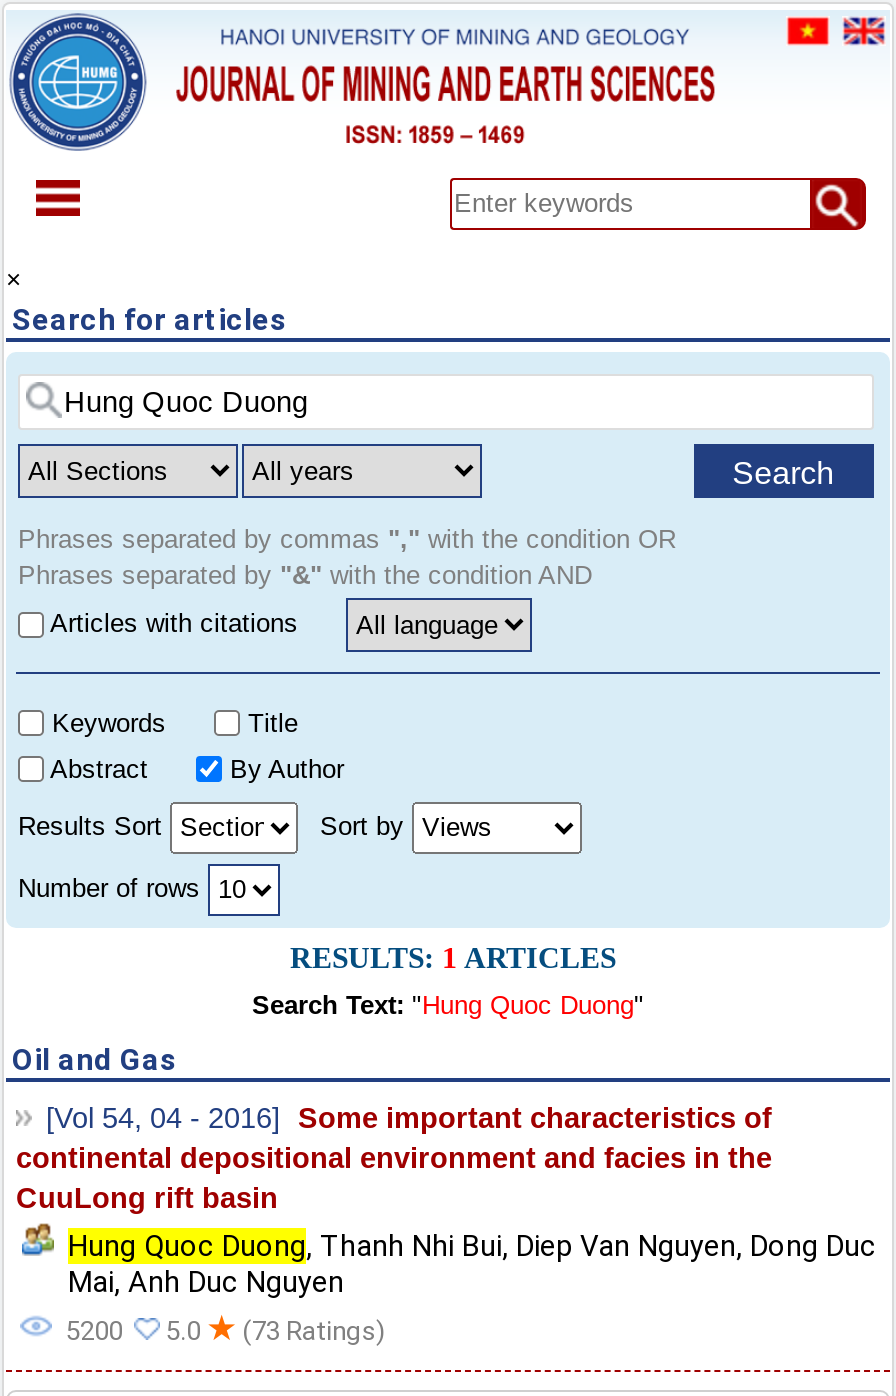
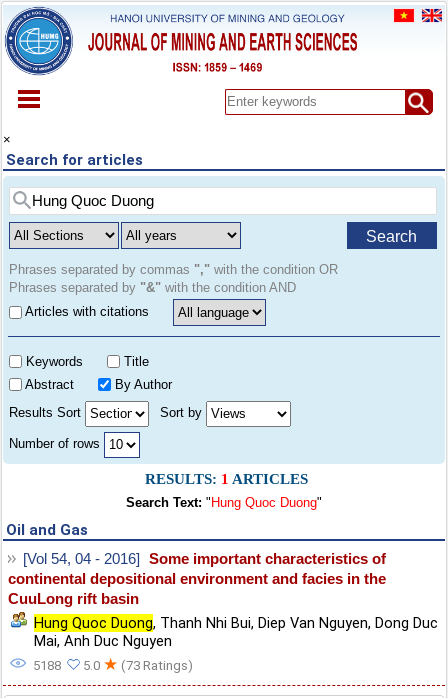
[66,1316,122,1346] 5200 -> [33,658,61,673] 5188

